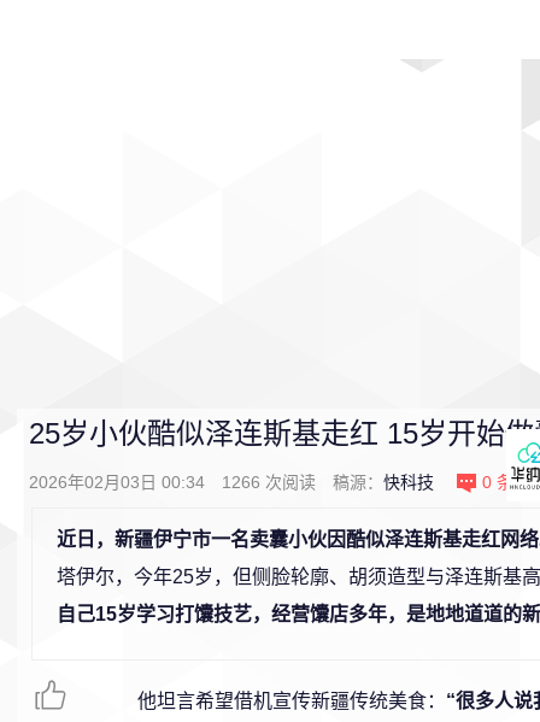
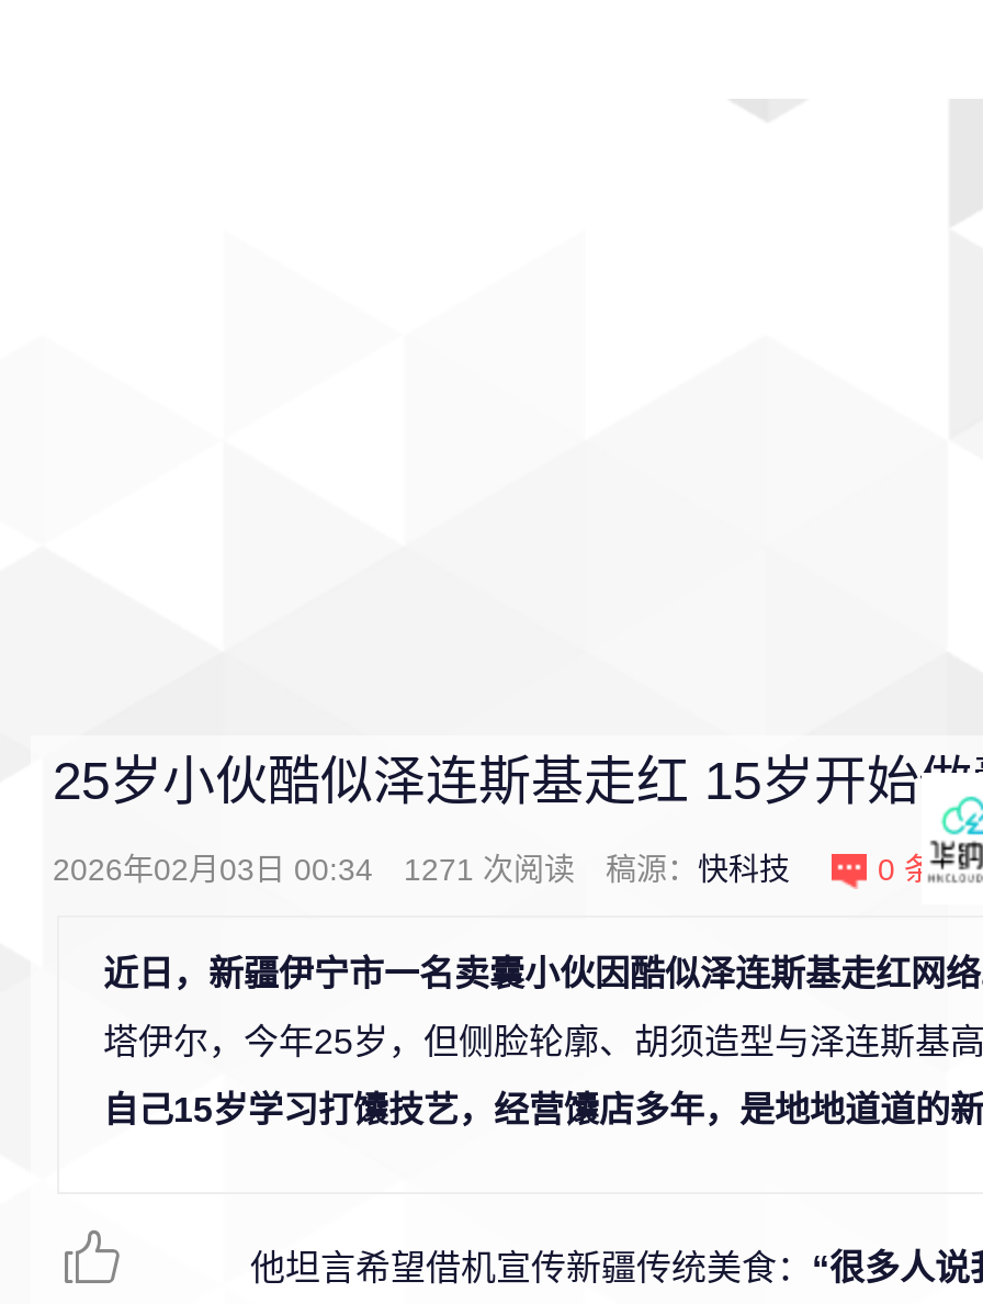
[29,472,434,492] 2026年02月03日 00:34 1266次阅读 稿源：快科技 -> [53,852,790,887] 2026年02月03日 00:34 1271次阅读 稿源：快科技

